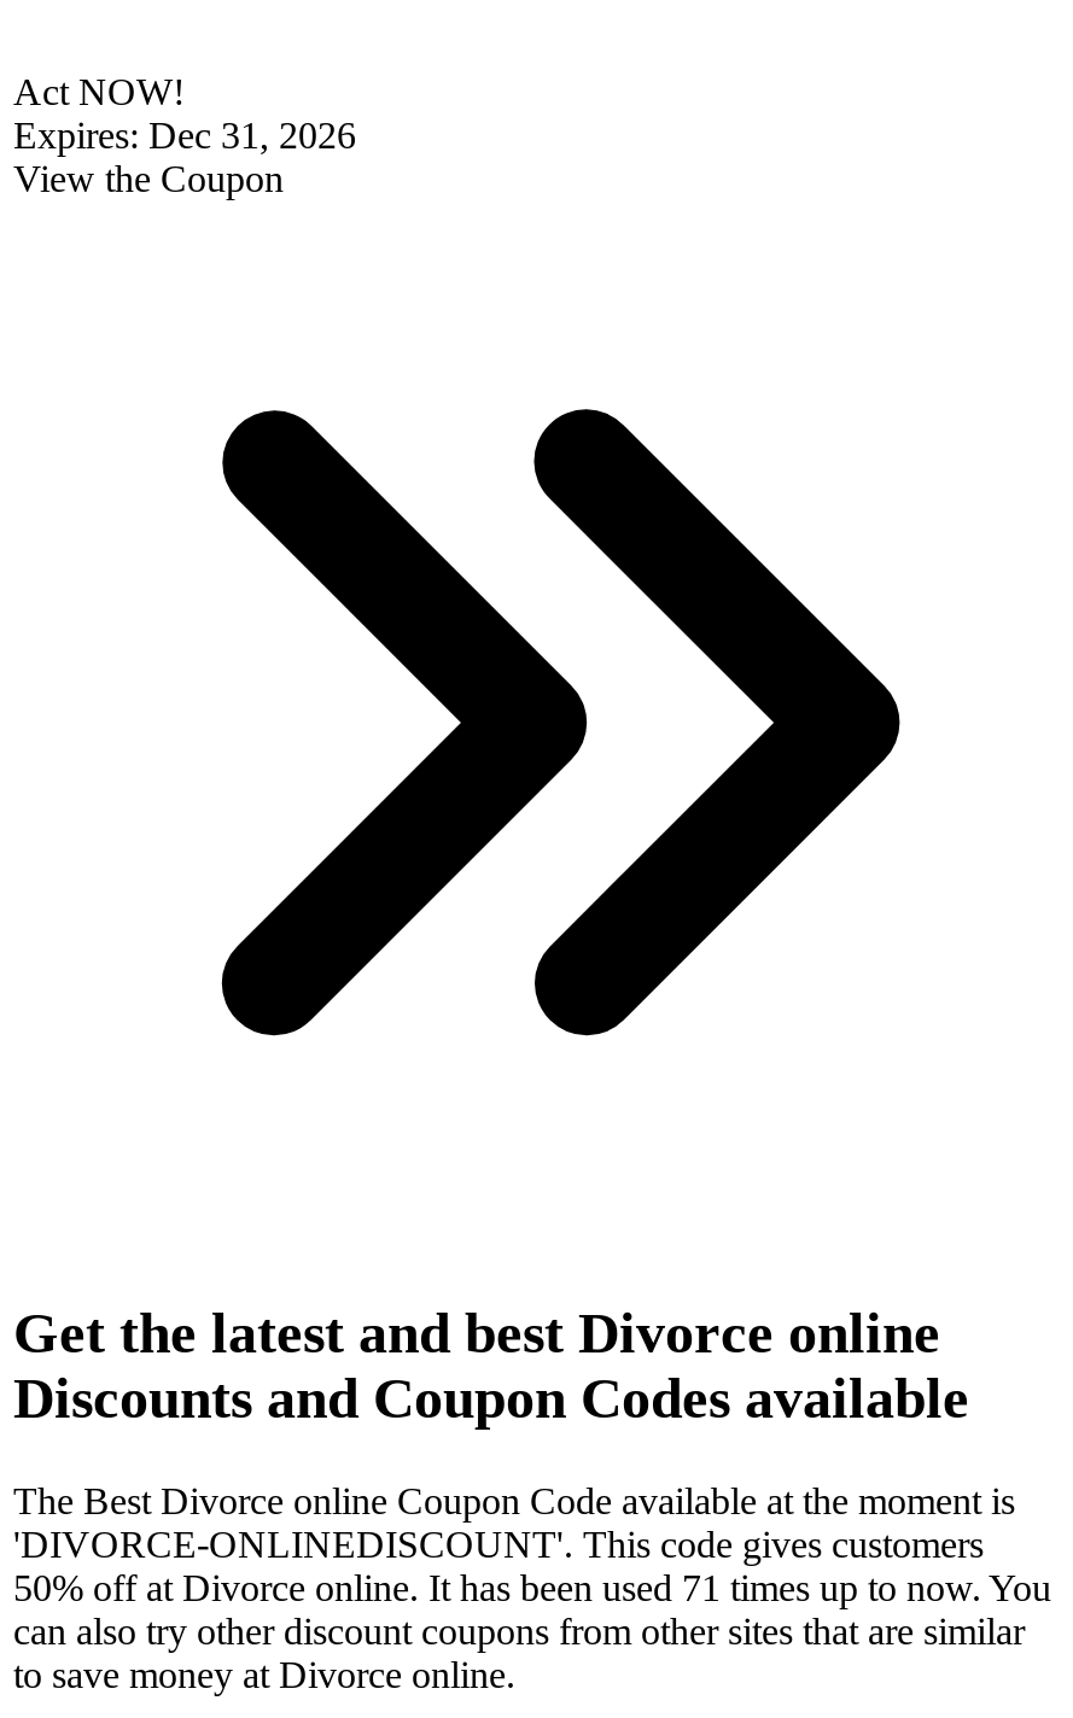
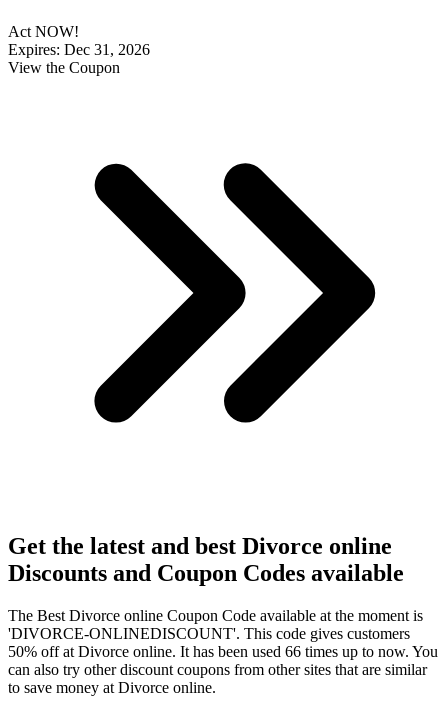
[13,1566,1051,1607] 50% off at Divorce online. It has been used 71 times up to now. You -> [8,643,438,660] 50% off at Divorce online. It has been used 66 times up to now. You

